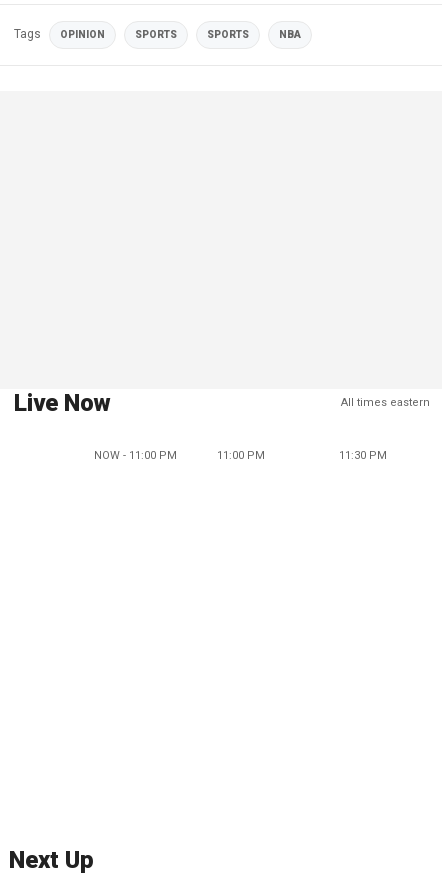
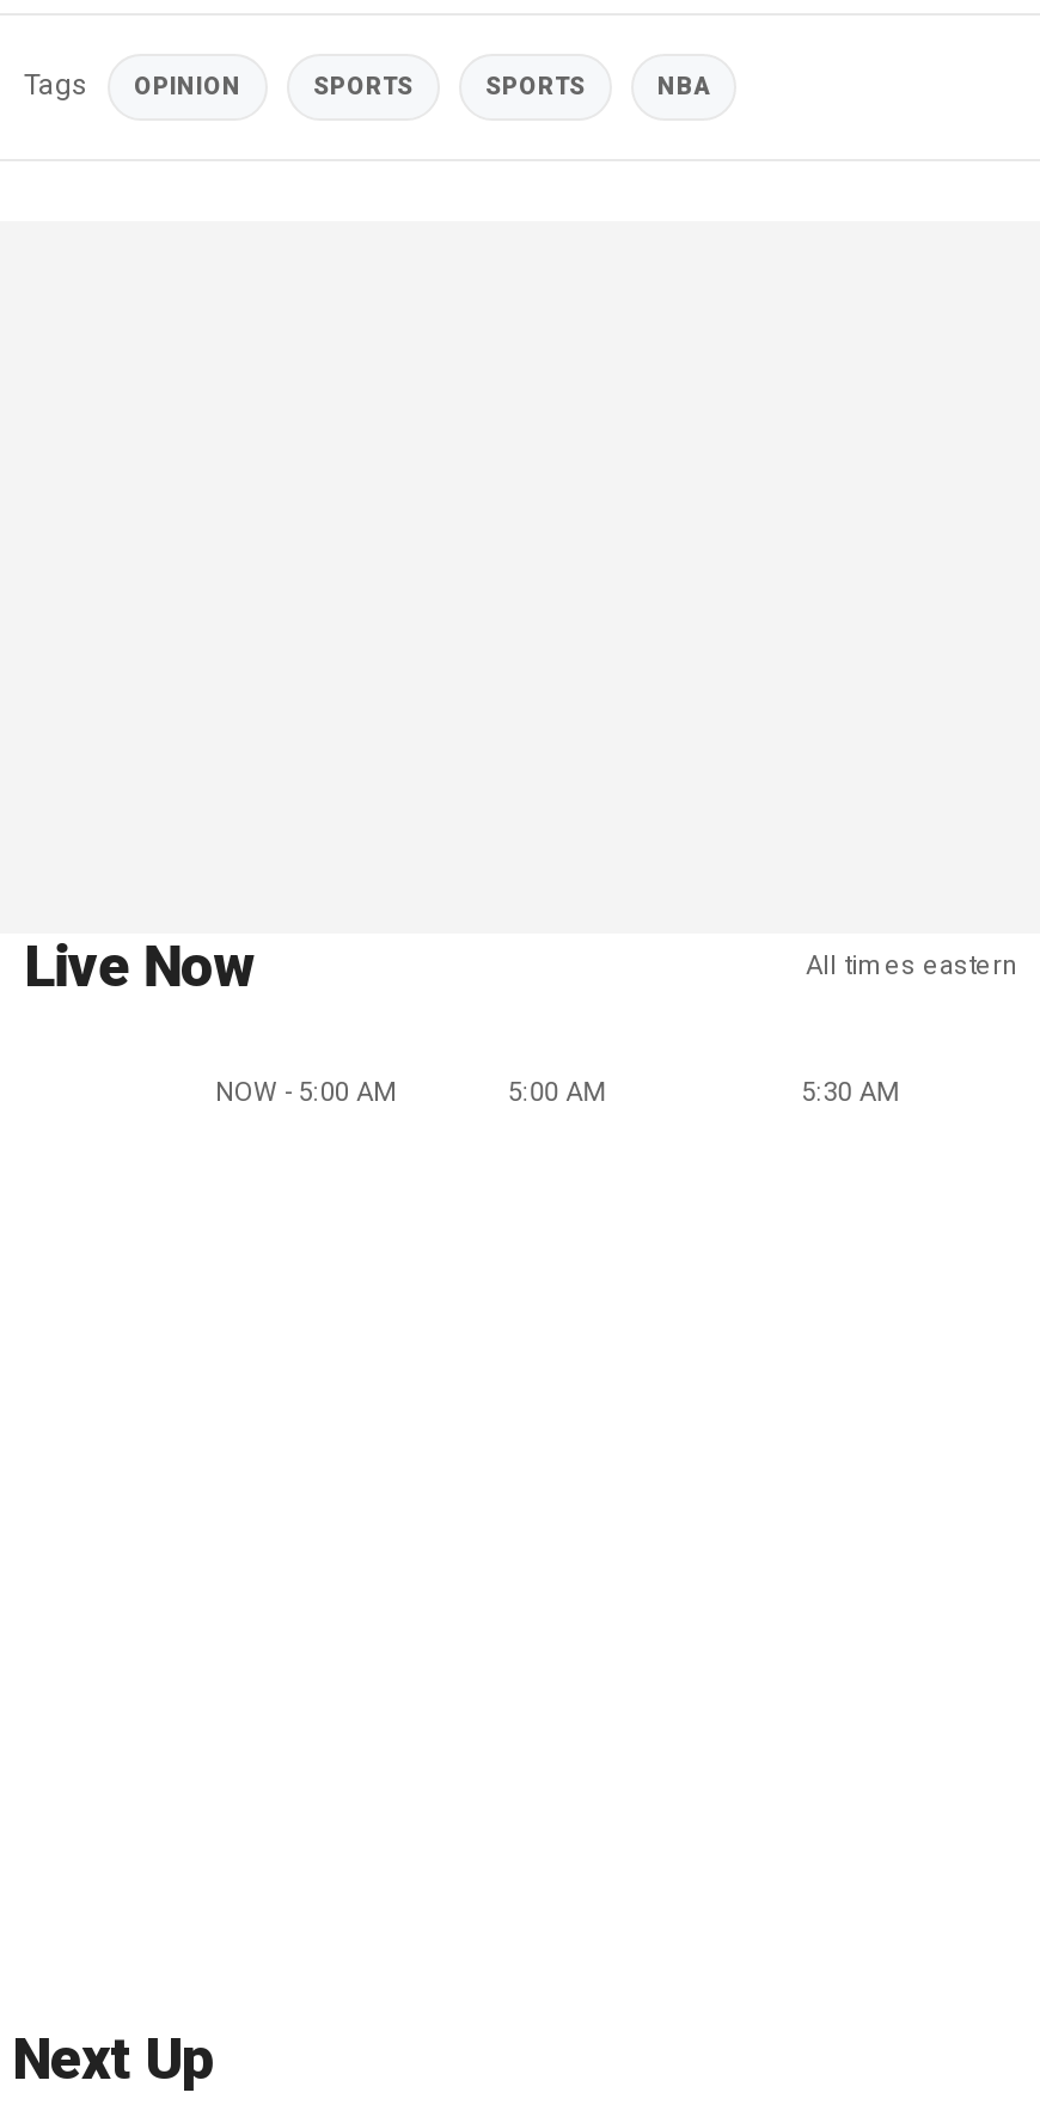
[94,449,387,462] NOW - 11:00 PM | 11:00 PM | 11:30 PM -> [215,1077,900,1108] NOW - 5:00 AM | 5:00 AM | 5:30 AM

